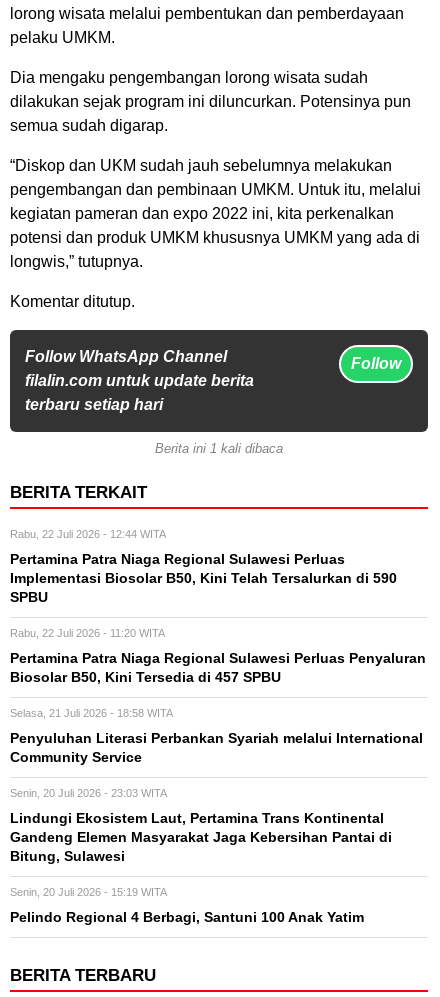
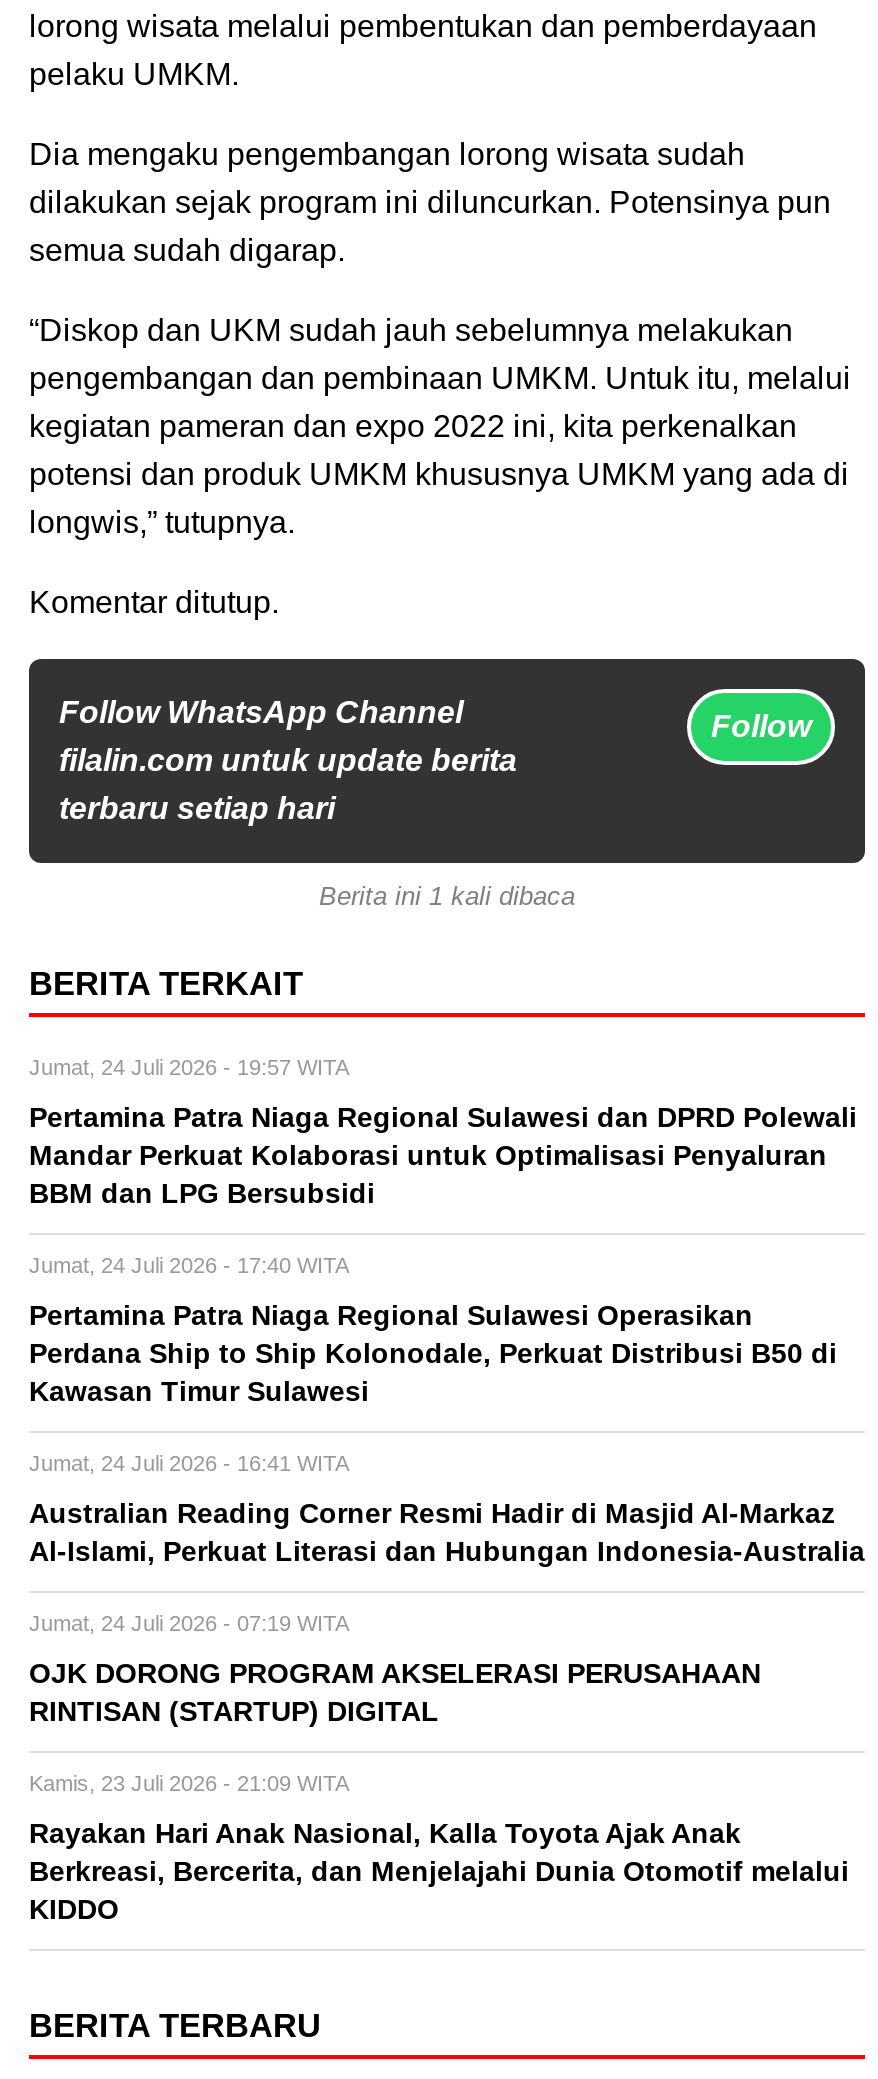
[10,528,166,540] Rabu, 22 Juli 2026 - 12:44 WITA -> [29,1056,349,1080] Jumat, 24 Juli 2026 - 19:57 WITA
[10,552,397,605] Pertamina Patra Niaga Regional Sulawesi Perluas | Implementasi Biosolar B50, Kini Telah Tersalurkan di 590 | SPBU -> [29,1104,857,1210] Pertamina Patra Niaga Regional Sulawesi dan DPRD Polewali | Mandar Perkuat Kolaborasi untuk Optimalisasi Penyaluran | BBM dan LPG Bersubsidi
[10,627,165,639] Rabu, 22 Juli 2026 - 11:20 WITA -> [29,1254,349,1278] Jumat, 24 Juli 2026 - 17:40 WITA
[10,651,426,685] Pertamina Patra Niaga Regional Sulawesi Perluas Penyaluran | Biosolar B50, Kini Tersedia di 457 SPBU -> [29,1302,837,1408] Pertamina Patra Niaga Regional Sulawesi Operasikan | Perdana Ship to Ship Kolonodale, Perkuat Distribusi B50 di | Kawasan Timur Sulawesi
[10,707,173,719] Selasa, 21 Juli 2026 - 18:58 WITA -> [29,1452,349,1476] Jumat, 24 Juli 2026 - 16:41 WITA
[10,731,423,765] Penyuluhan Literasi Perbankan Syariah melalui International | Community Service -> [29,1500,865,1568] Australian Reading Corner Resmi Hadir di Masjid Al-Markaz | Al-Islami, Perkuat Literasi dan Hubungan Indonesia-Australia
[10,787,167,799] Senin, 20 Juli 2026 - 23:03 WITA -> [29,1612,349,1636] Jumat, 24 Juli 2026 - 07:19 WITA
[10,811,392,864] Lindungi Ekosistem Laut, Pertamina Trans Kontinental | Gandeng Elemen Masyarakat Jaga Kebersihan Pantai di | Bitung, Sulawesi -> [29,1660,761,1728] OJK DORONG PROGRAM AKSELERASI PERUSAHAAN | RINTISAN (STARTUP) DIGITAL
[10,886,167,898] Senin, 20 Juli 2026 - 15:19 WITA -> [29,1772,349,1796] Kamis, 23 Juli 2026 - 21:09 WITA
[10,910,368,925] Pelindo Regional 4 Berbagi, Santuni 100 Anak Yatim -> [29,1820,849,1926] Rayakan Hari Anak Nasional, Kalla Toyota Ajak Anak | Berkreasi, Bercerita, dan Menjelajahi Dunia Otomotif melalui | KIDDO

